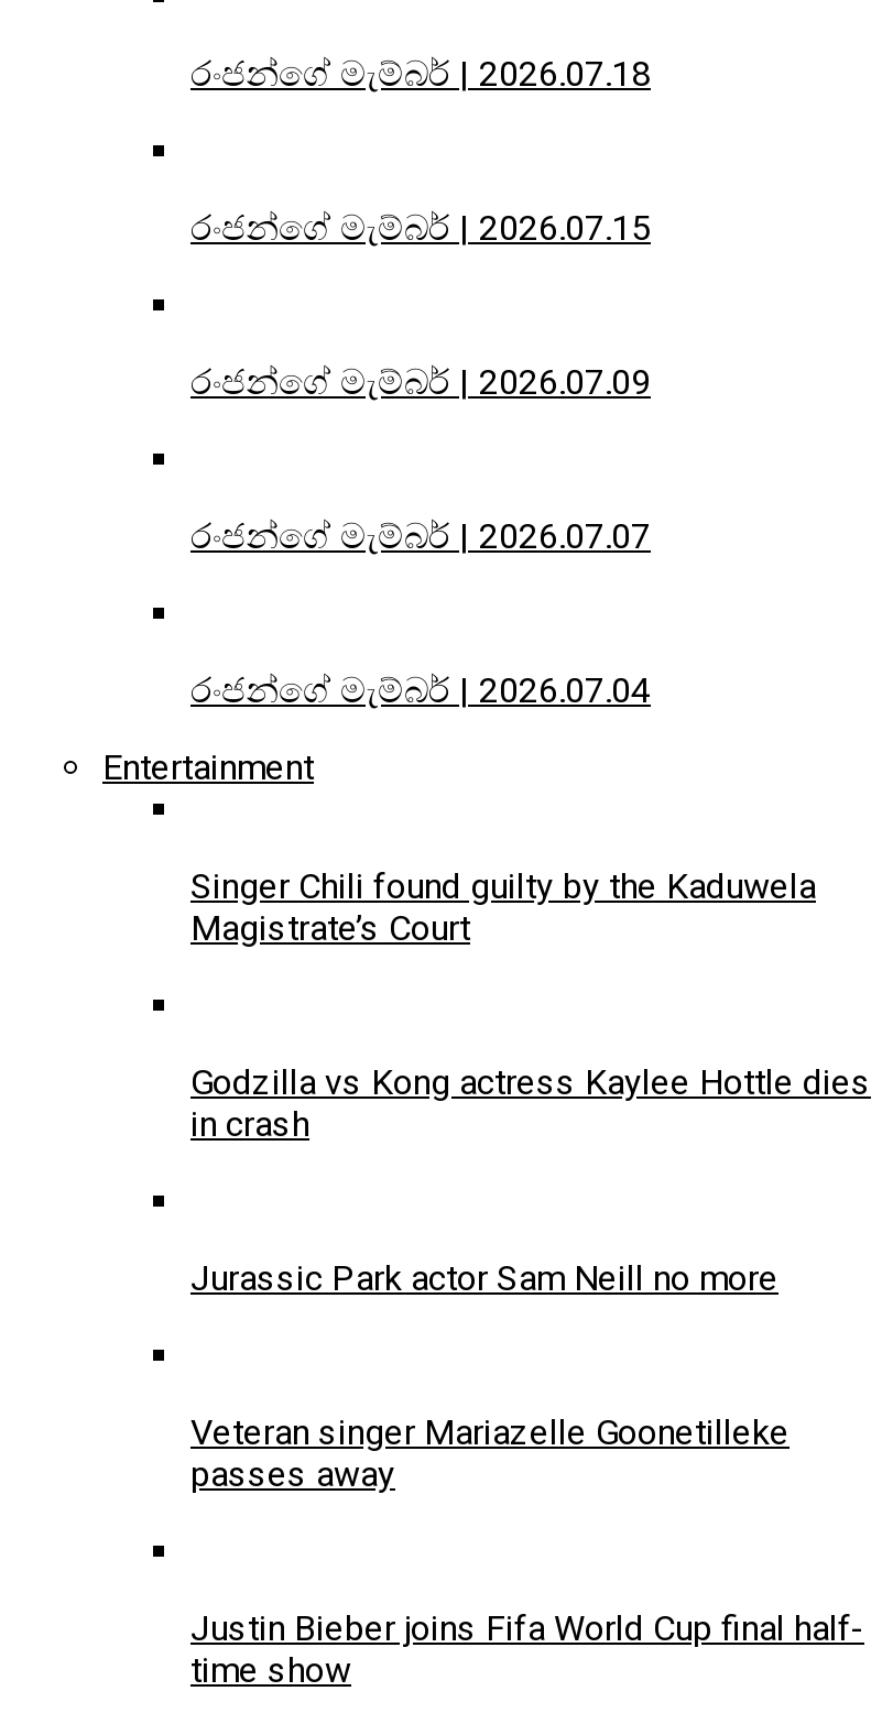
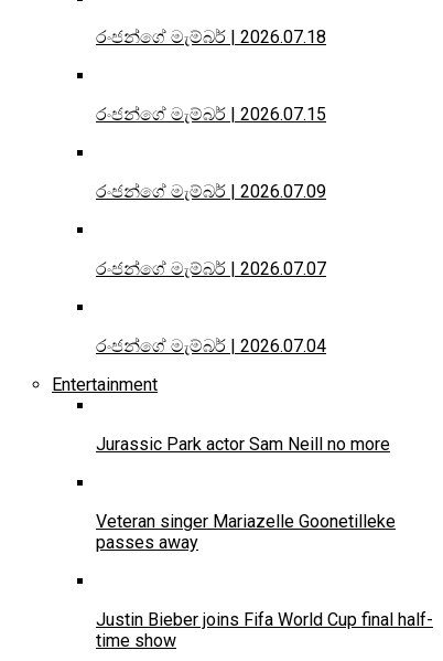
[190,865,816,949] Singer Chili found guilty by the Kaduwela | Magistrate’s Court -> none
[190,1061,871,1144] Godzilla vs Kong actress Kaylee Hottle dies | in crash -> none

